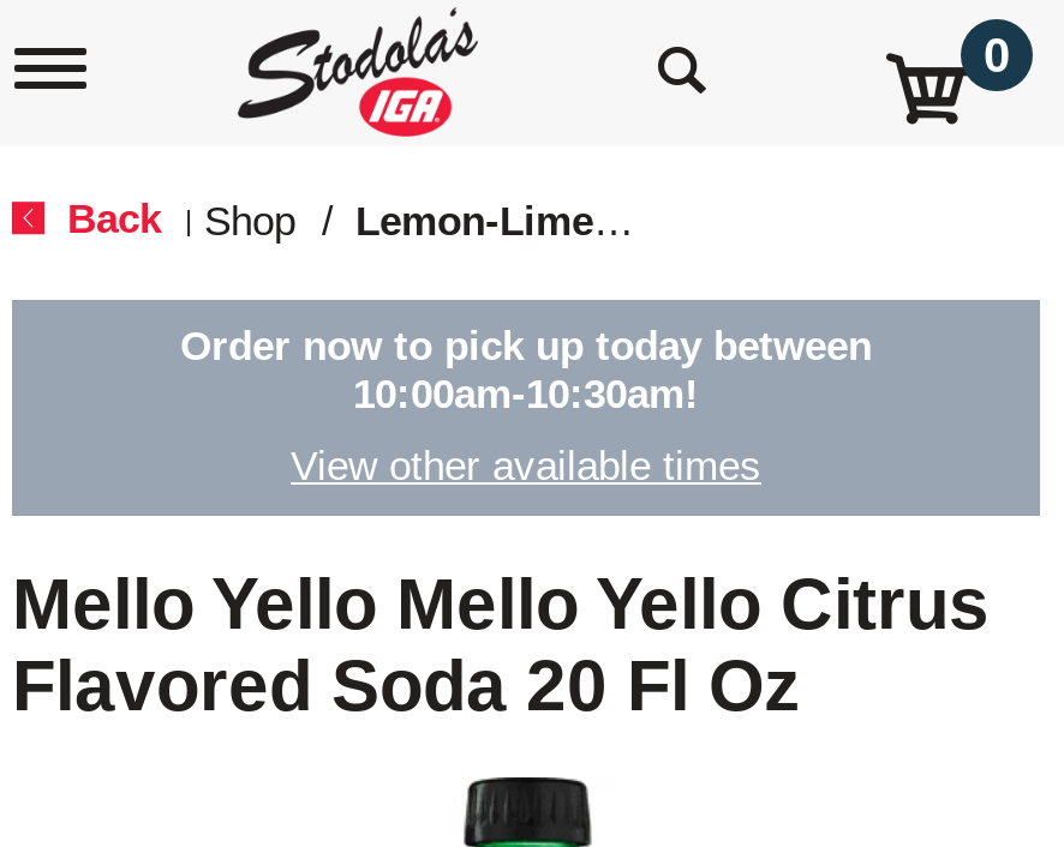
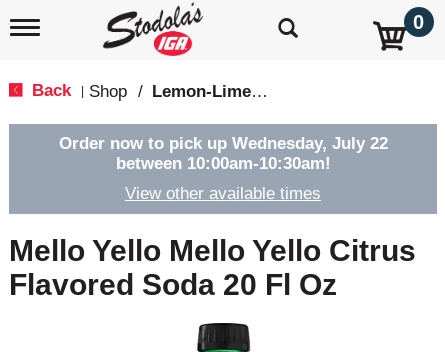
[180,324,872,418] Order now to pick up today between | 10:00am-10:30am! -> [58,134,387,173] Order now to pick up Wednesday, July 22 | between 10:00am-10:30am!

